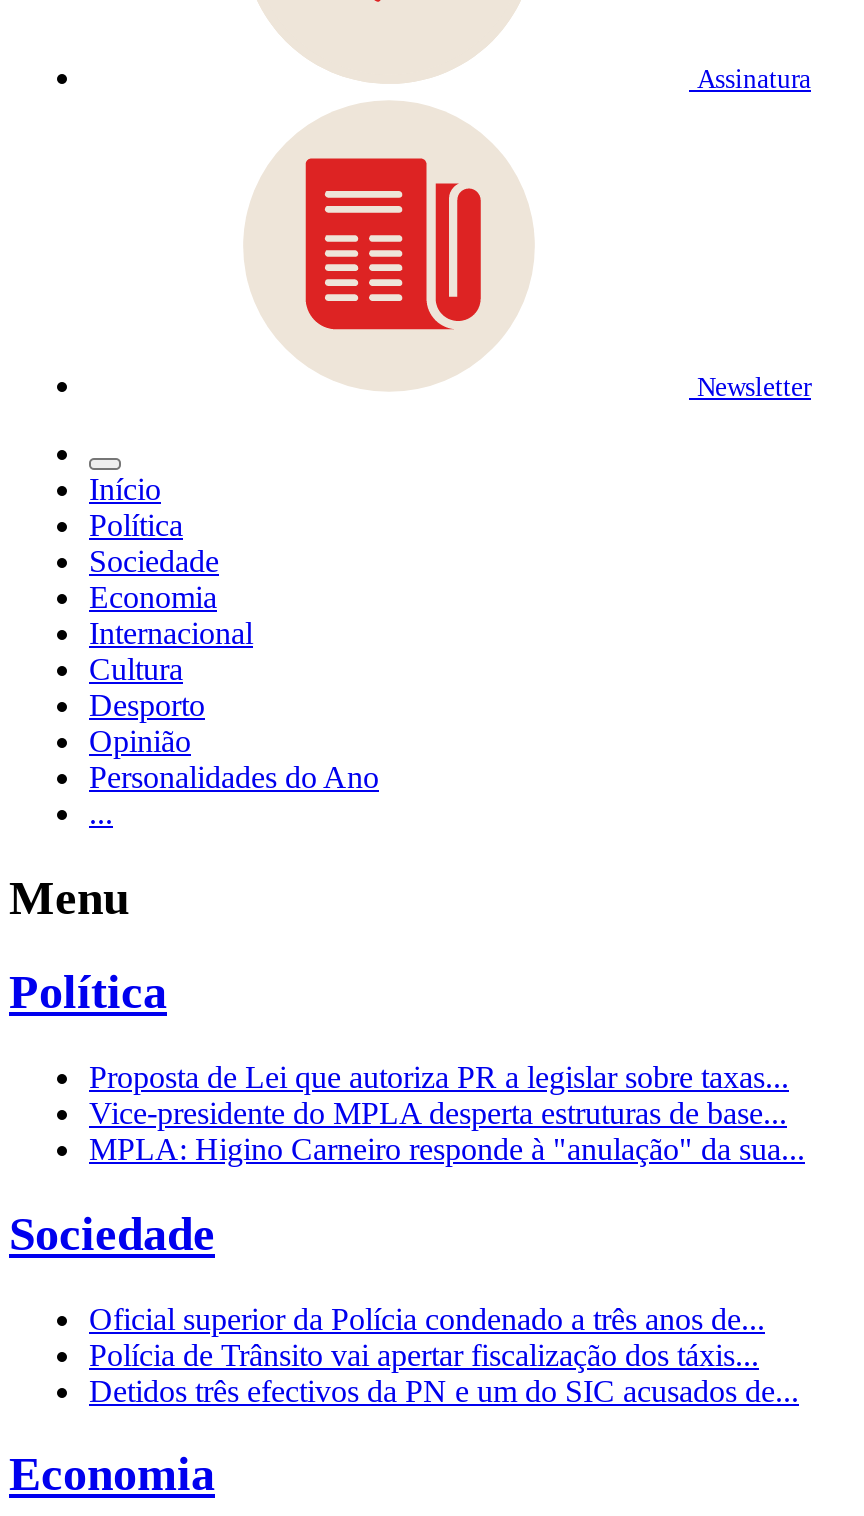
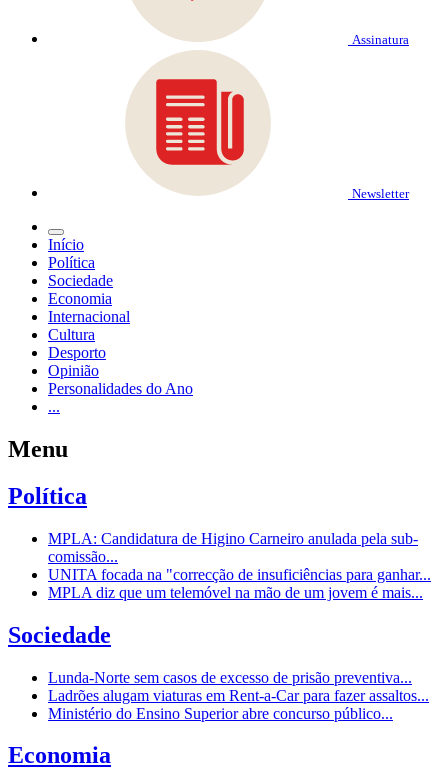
[89,1059,805,1165] Proposta de Lei que autoriza PR a legislar sobre taxas... | Vice-presidente do MPLA desperta estruturas de base... | MPLA: Higino Carneiro responde à "anulação" da sua... -> [48,530,431,601] MPLA: Candidatura de Higino Carneiro anulada pela sub- | comissão... | UNITA focada na "correcção de insuficiências para ganhar... | MPLA diz que um telemóvel na mão de um jovem é mais...
[89,1301,799,1407] Oficial superior da Polícia condenado a três anos de... | Polícia de Trânsito vai apertar fiscalização dos táxis... | Detidos três efectivos da PN e um do SIC acusados de... -> [48,668,429,721] Lunda-Norte sem casos de excesso de prisão preventiva... | Ladrões alugam viaturas em Rent-a-Car para fazer assaltos... | Ministério do Ensino Superior abre concurso público...

